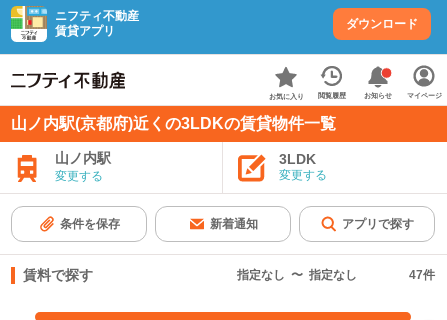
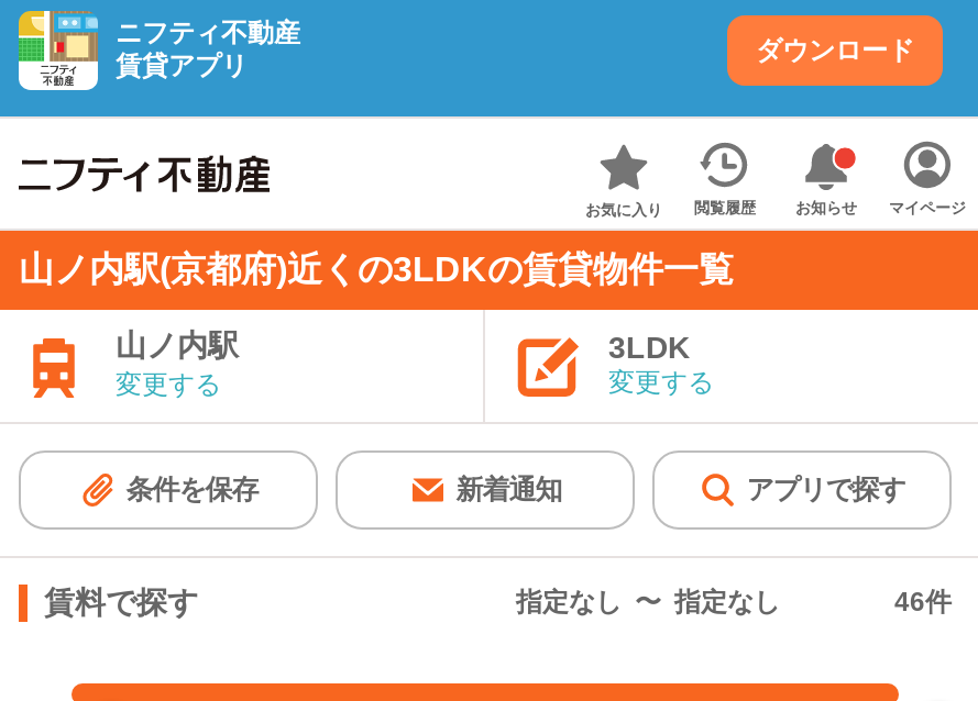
[409,268,435,282] 47件 -> [894,587,952,617] 46件

